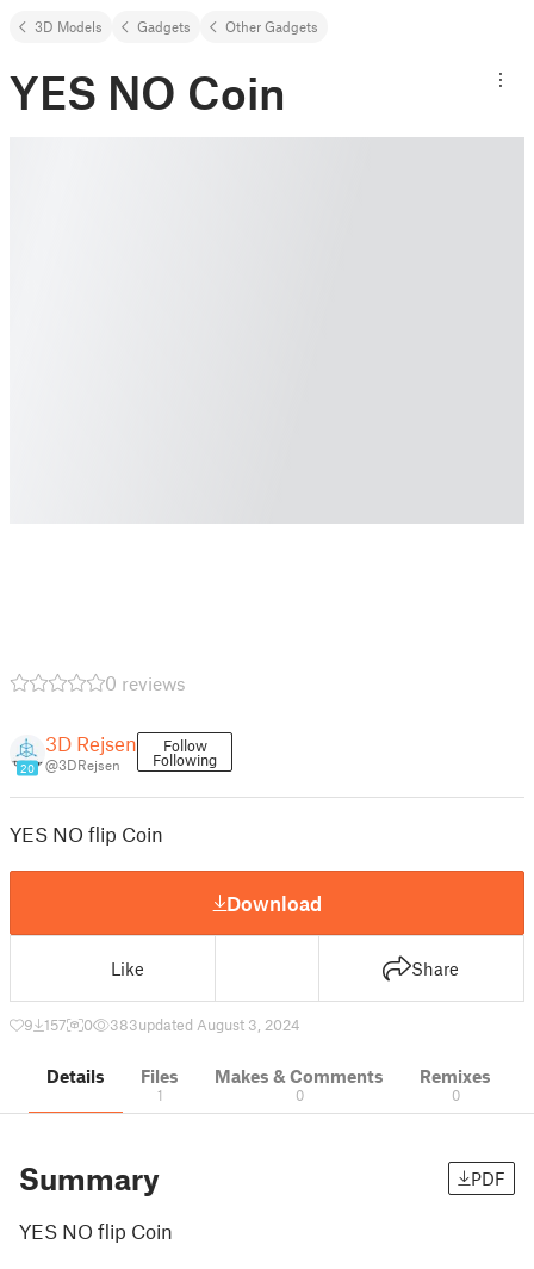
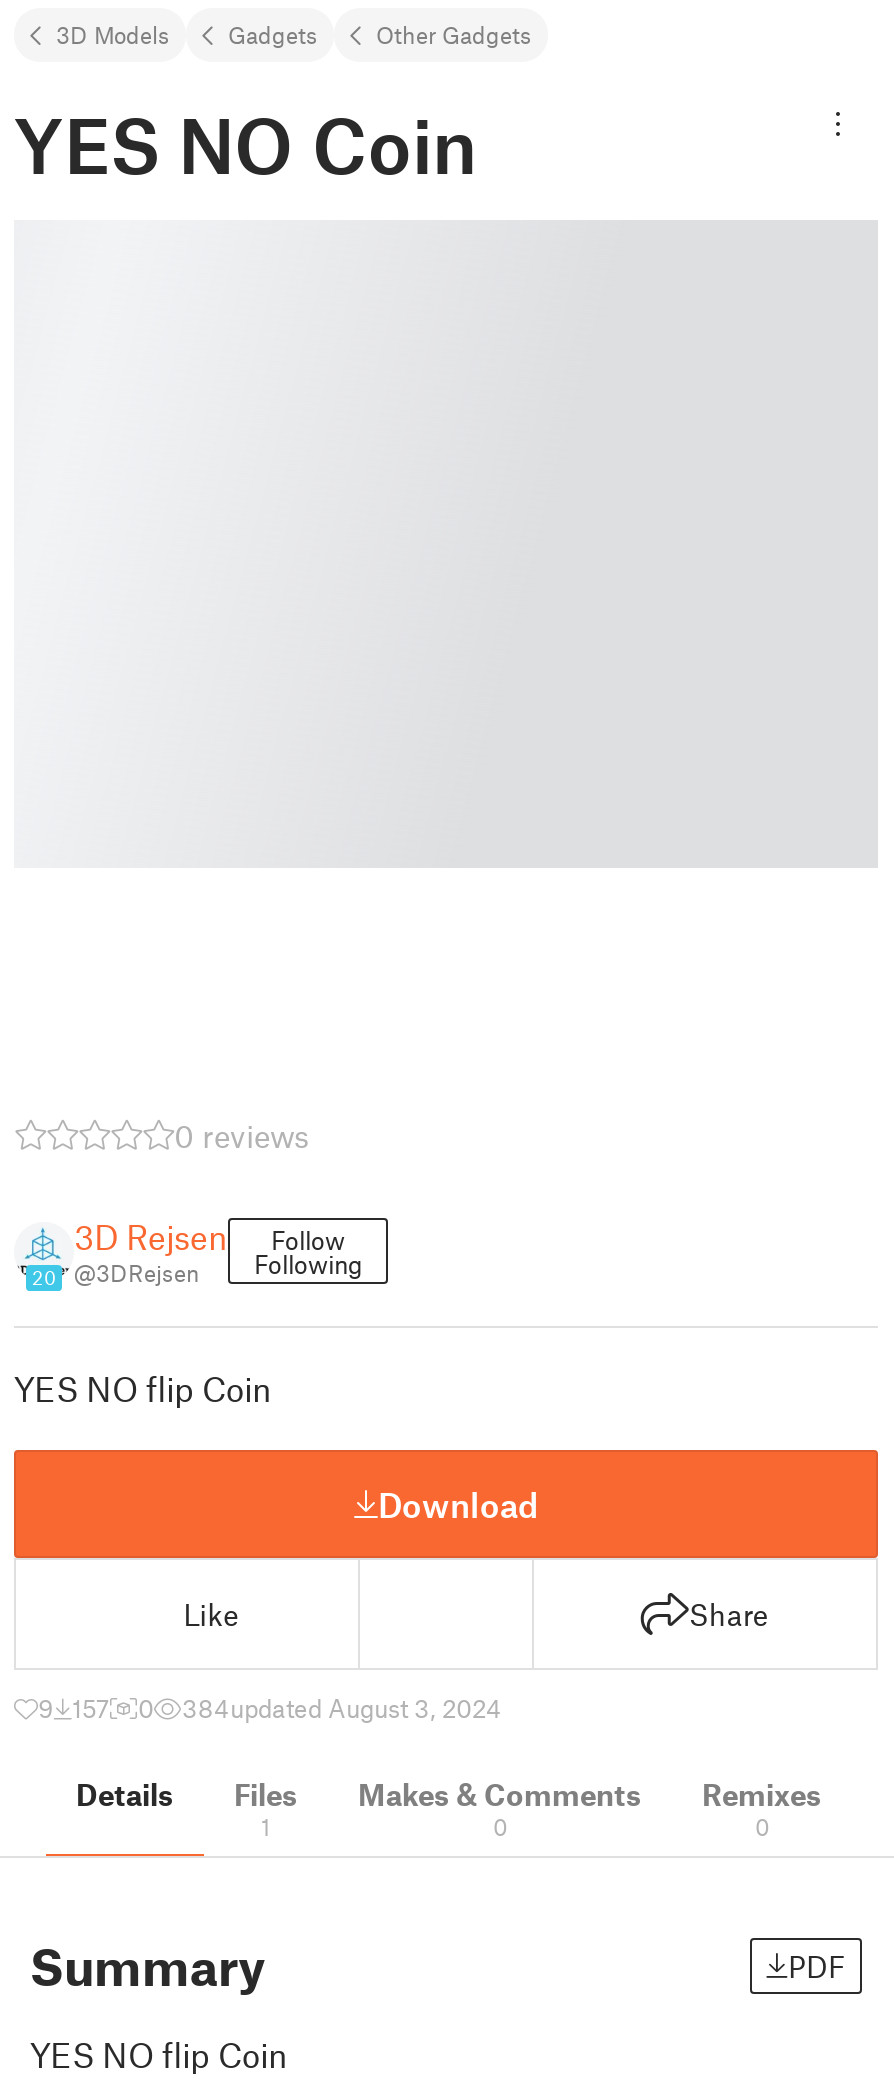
[110,1015,300,1034] 383updated August 3, 2024 -> [182,1692,502,1724] 384updated August 3, 2024

